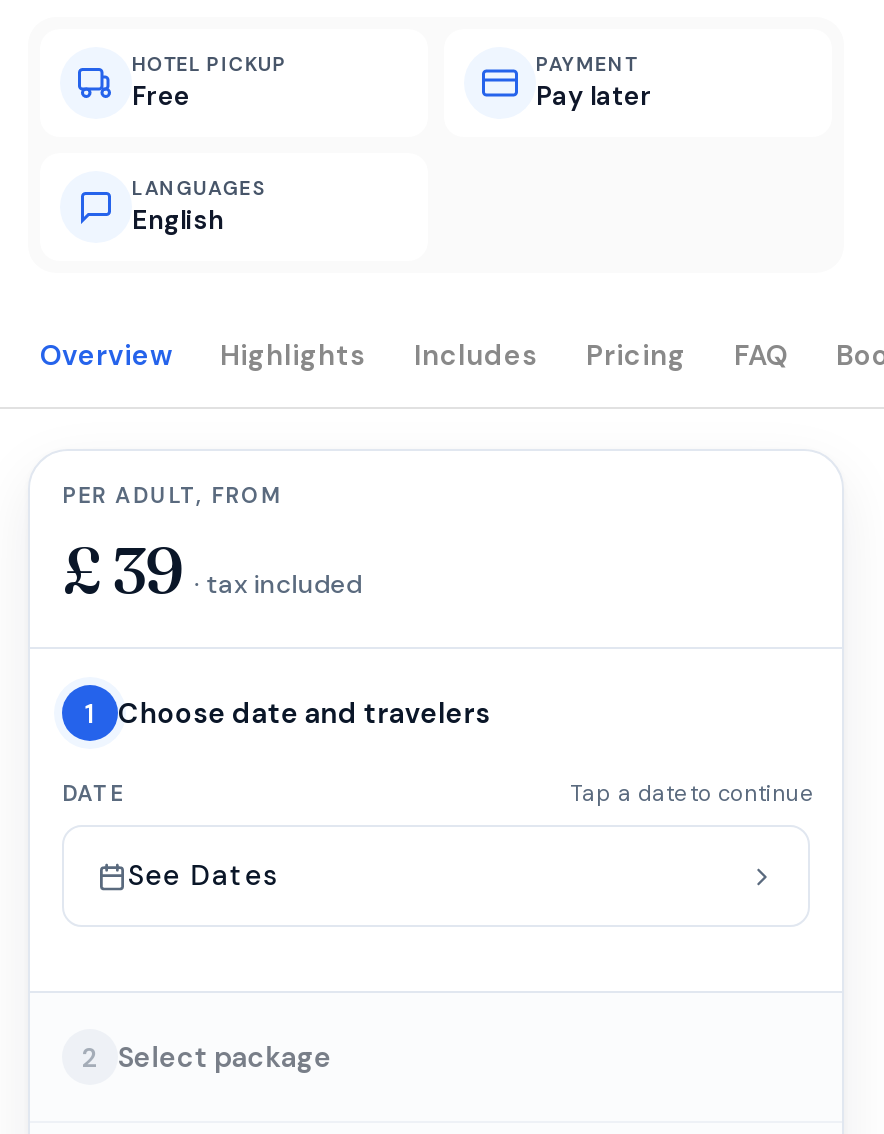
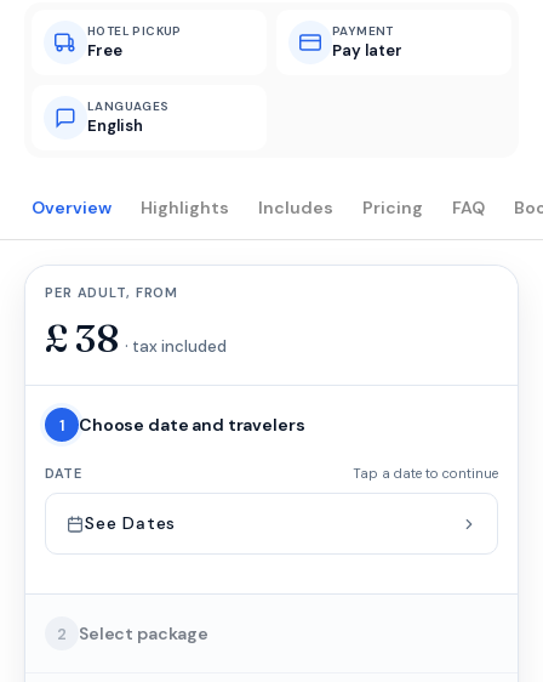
[62,531,362,609] £ 39 · tax included -> [45,314,227,362] £ 38 · tax included

